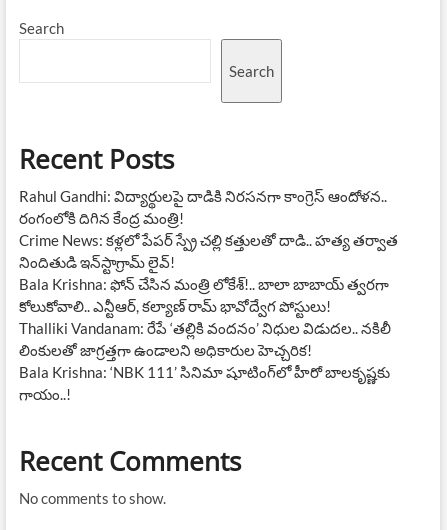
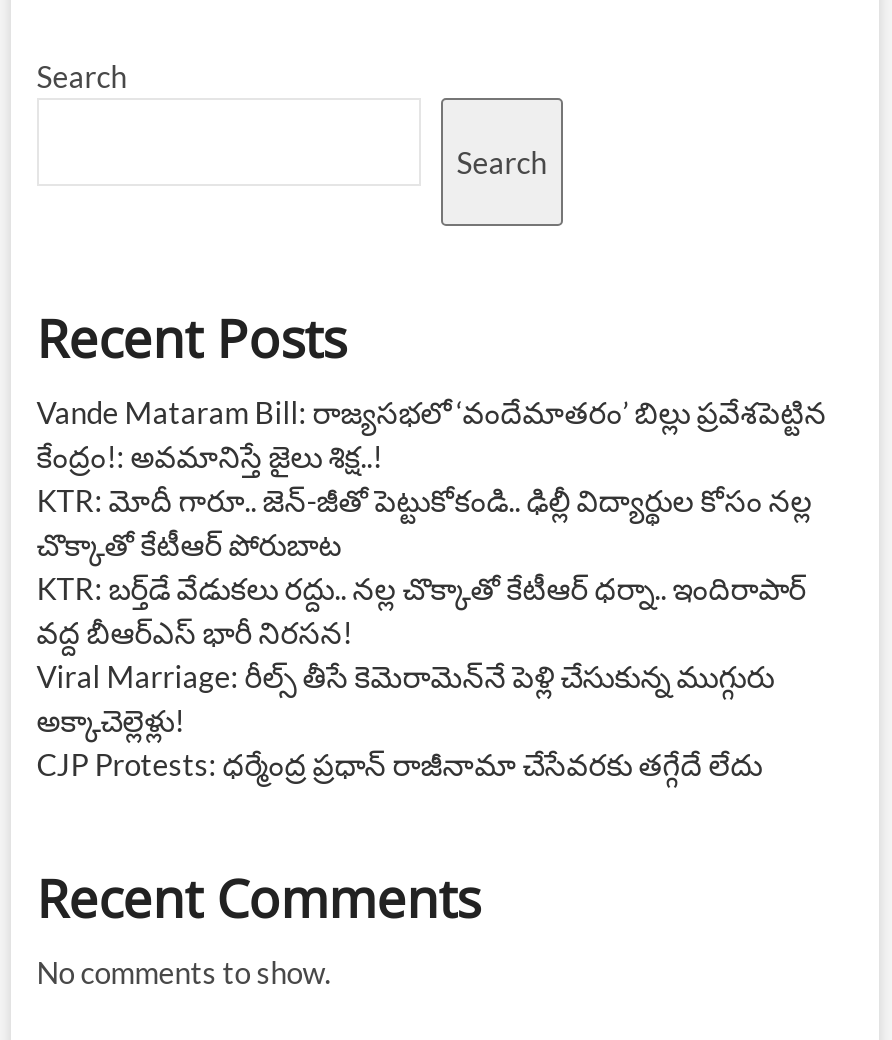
[19,187,398,403] Rahul Gandhi: విద్యార్థులపై దాడికి నిరసనగా కాంగ్రెస్ ఆందోళన.. | రంగంలోకి దిగిన కేంద్ర మంత్రి! | Crime News: కళ్లలో పేపర్ స్ప్రే చల్లి కత్తులతో దాడి.. హత్య తర్వాత | నిందితుడి ఇన్‌స్టాగ్రామ్ లైవ్! | Bala Krishna: ఫోన్ చేసిన మంత్రి లోకేశ్!.. బాలా బాబాయ్ త్వరగా | కోలుకోవాలి.. ఎన్టీఆర్, కల్యాణ్ రామ్ భావోద్వేగ పోస్టులు! | Thalliki Vandanam: రేపే ‘తల్లికి వందనం’ నిధుల విడుదల.. నకిలీ | లింకులతో జాగ్రత్తగా ఉండాలని అధికారుల హెచ్చరిక! | Bala Krishna: ‘NBK 111’ సినిమా షూటింగ్‌లో హీరో బాలకృష్ణకు | గాయం..! -> [37,394,827,782] Vande Mataram Bill: రాజ్యసభలో ‘వందేమాతరం’ బిల్లు ప్రవేశపెట్టిన | కేంద్రం!: అవమానిస్తే జైలు శిక్ష..! | KTR: మోదీ గారూ.. జెన్-జీతో పెట్టుకోకండి.. ఢిల్లీ విద్యార్థుల కోసం నల్ల | చొక్కాతో కేటీఆర్ పోరుబాట | KTR: బర్త్‌డే వేడుకలు రద్దు.. నల్ల చొక్కాతో కేటీఆర్ ధర్నా.. ఇందిరాపార్ | వద్ద బీఆర్‌ఎస్ భారీ నిరసన! | Viral Marriage: రీల్స్ తీసే కెమెరామెన్‌నే పెళ్లి చేసుకున్న ముగ్గురు | అక్కాచెల్లెళ్లు! | CJP Protests: ధర్మేంద్ర ప్రధాన్ రాజీనామా చేసేవరకు తగ్గేదే లేదు

